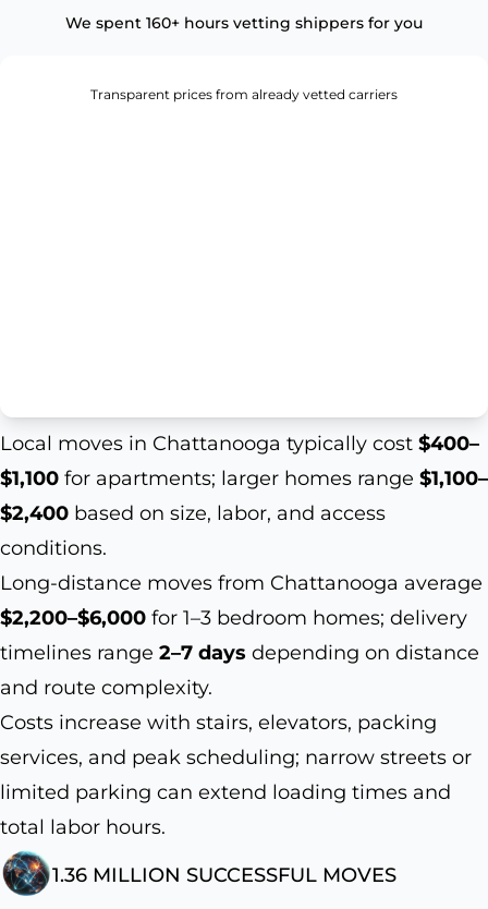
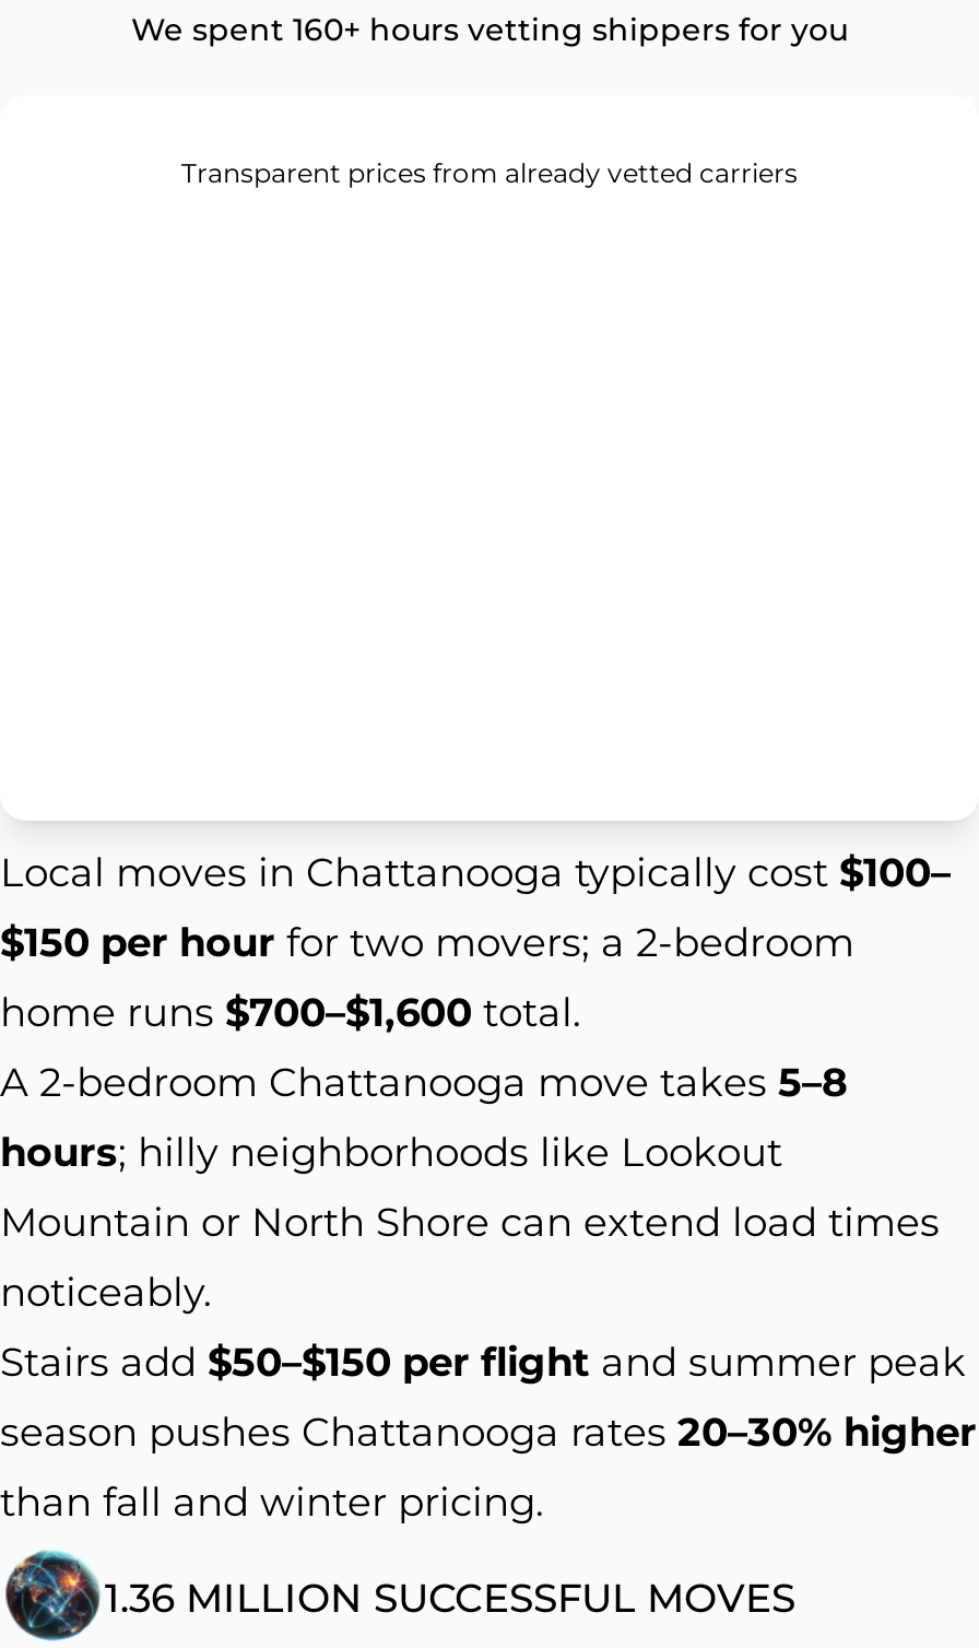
[0,432,488,839] Local moves in Chattanooga typically cost $400– | $1,100 for apartments; larger homes range $1,100– | $2,400 based on size, labor, and access | conditions. | Long-distance moves from Chattanooga average | $2,200–$6,000 for 1–3 bedroom homes; delivery | timelines range 2–7 days depending on distance | and route complexity. | Costs increase with stairs, elevators, packing | services, and peak scheduling; narrow streets or | limited parking can extend loading times and | total labor hours. -> [0,849,977,1527] Local moves in Chattanooga typically cost $100– | $150 per hour for two movers; a 2-bedroom | home runs $700–$1,600 total. | A 2-bedroom Chattanooga move takes 5–8 | hours; hilly neighborhoods like Lookout | Mountain or North Shore can extend load times | noticeably. | Stairs add $50–$150 per flight and summer peak | season pushes Chattanooga rates 20–30% higher | than fall and winter pricing.

